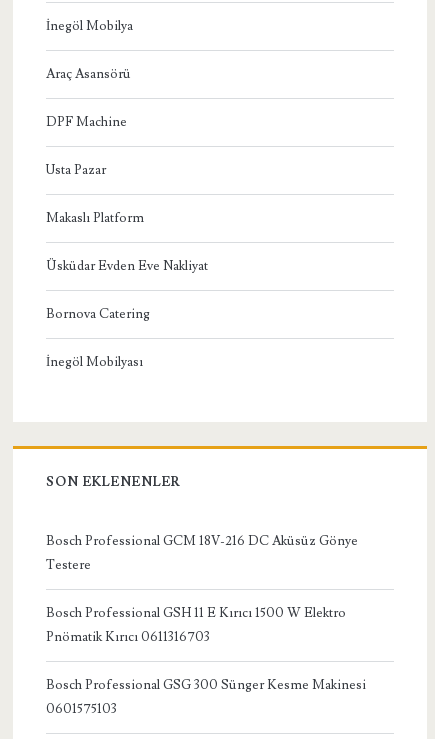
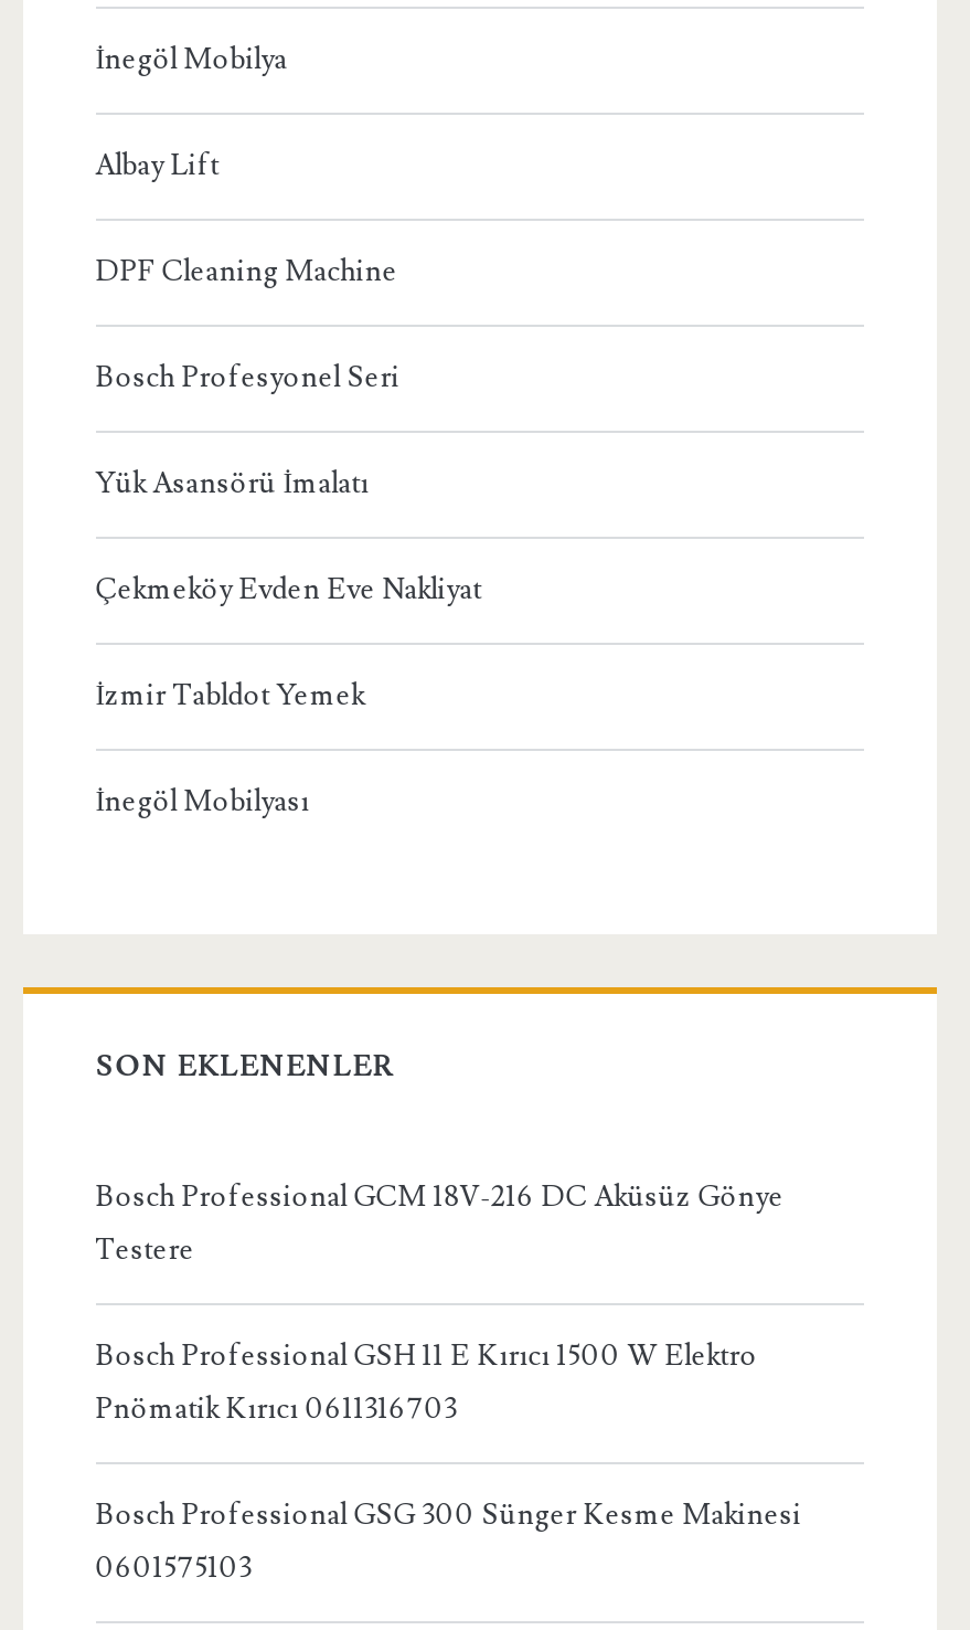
[46,65,131,81] Araç Asansörü -> [96,147,219,182] Albay Lift
[46,113,127,129] DPF Machine -> [96,253,398,288] DPF Cleaning Machine
[46,161,106,177] Usta Pazar -> [96,359,400,394] Bosch Profesyonel Seri
[46,209,144,225] Makaslı Platform -> [96,465,369,500] Yük Asansörü İmalatı
[46,257,208,273] Üsküdar Evden Eve Nakliyat -> [96,571,482,606] Çekmeköy Evden Eve Nakliyat
[46,305,150,321] Bornova Catering -> [96,677,365,712] İzmir Tabldot Yemek

